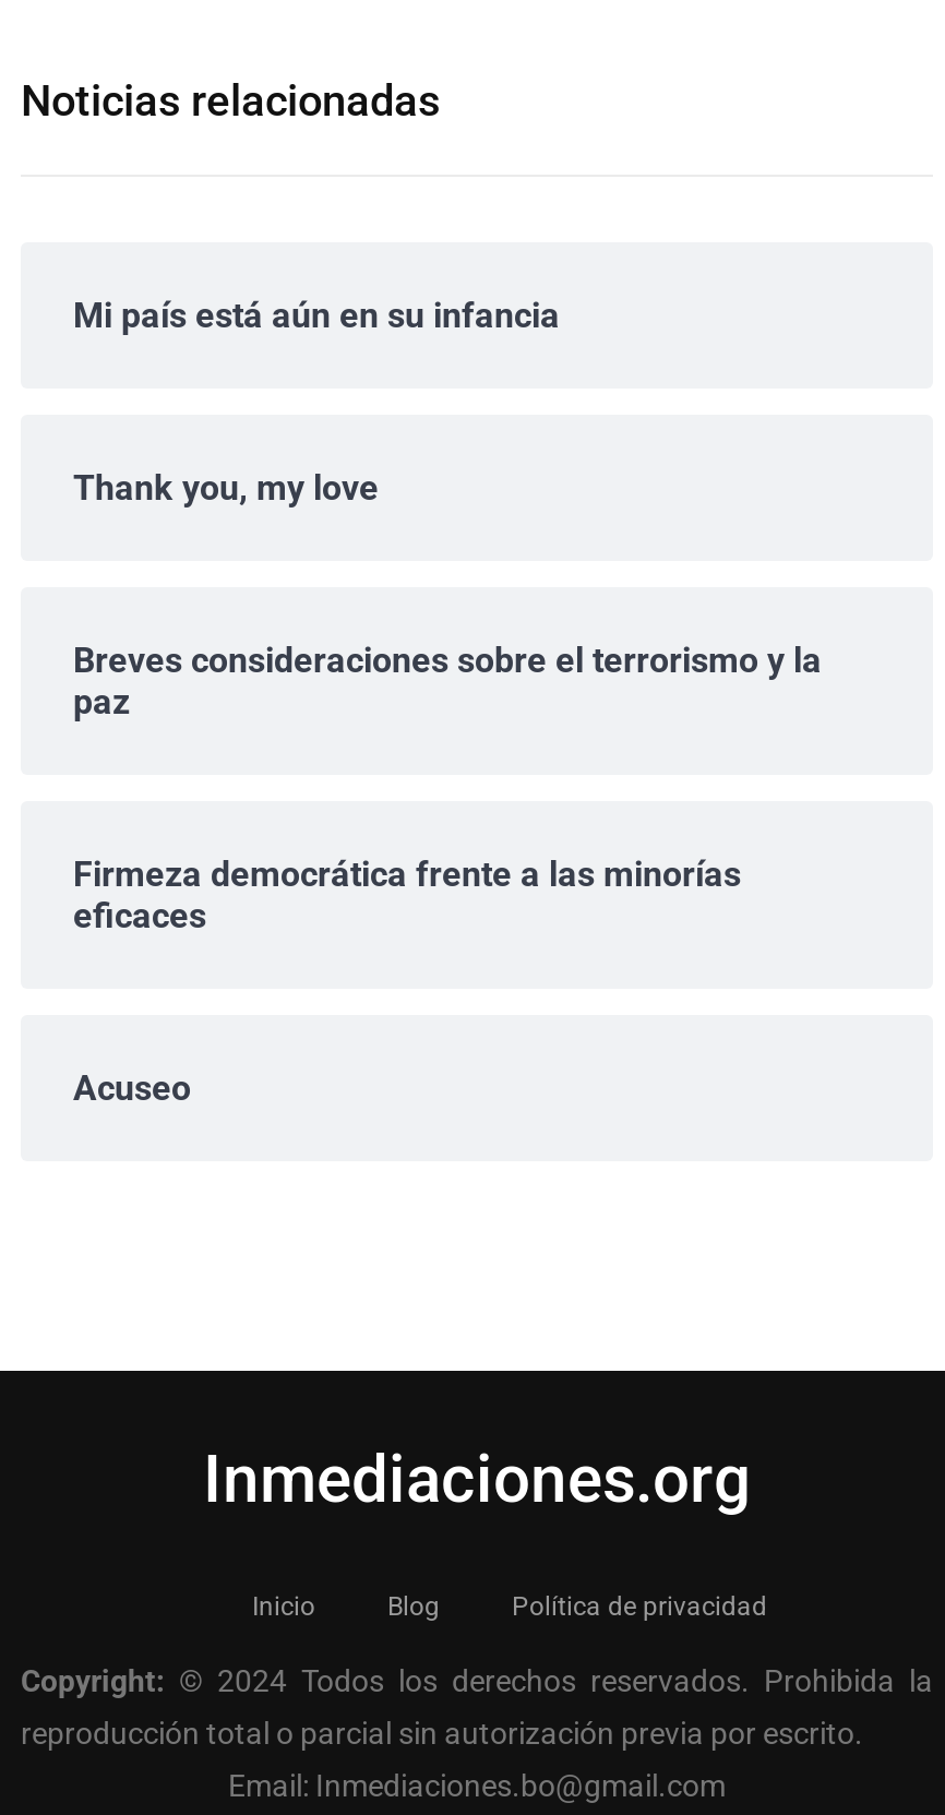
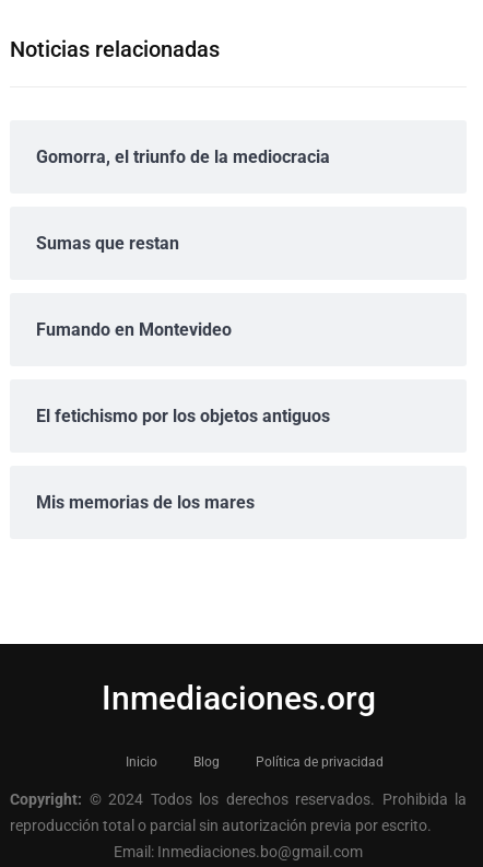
[73,294,560,336] Mi país está aún en su infancia -> [36,147,330,168] Gomorra, el triunfo de la mediocracia
[73,467,379,508] Thank you, my love -> [36,233,179,254] Sumas que restan
[73,639,822,722] Breves consideraciones sobre el terrorismo y la | paz -> [36,320,232,340] Fumando en Montevideo
[73,853,741,936] Firmeza democrática frente a las minorías | eficaces -> [36,406,330,427] El fetichismo por los objetos antiguos
[73,1067,191,1109] Acuseo -> [36,492,255,513] Mis memorias de los mares

